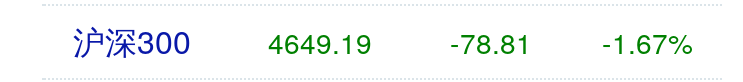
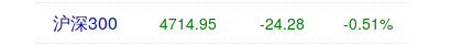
[268,23,372,63] 4649.19 -> [159,12,217,34] 4714.95
[450,23,532,63] -78.81 -> [260,12,305,34] -24.28
[602,23,692,63] -1.67% -> [343,12,393,34] -0.51%

